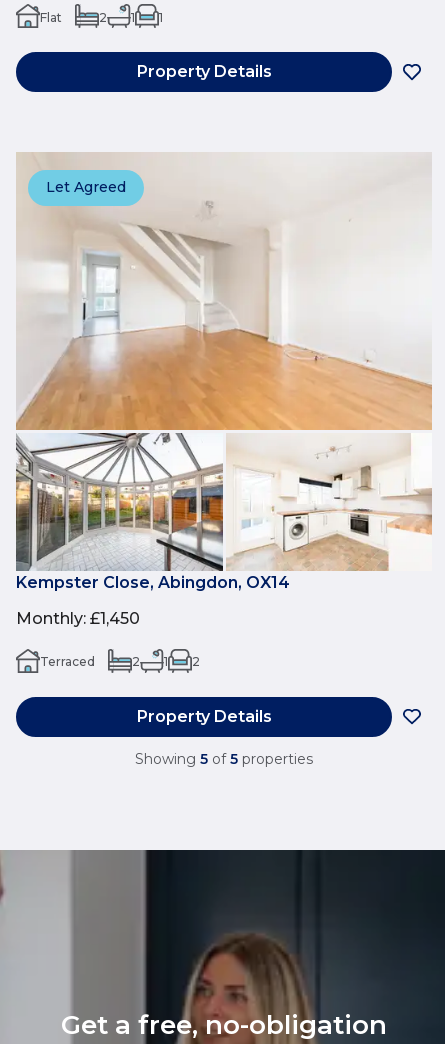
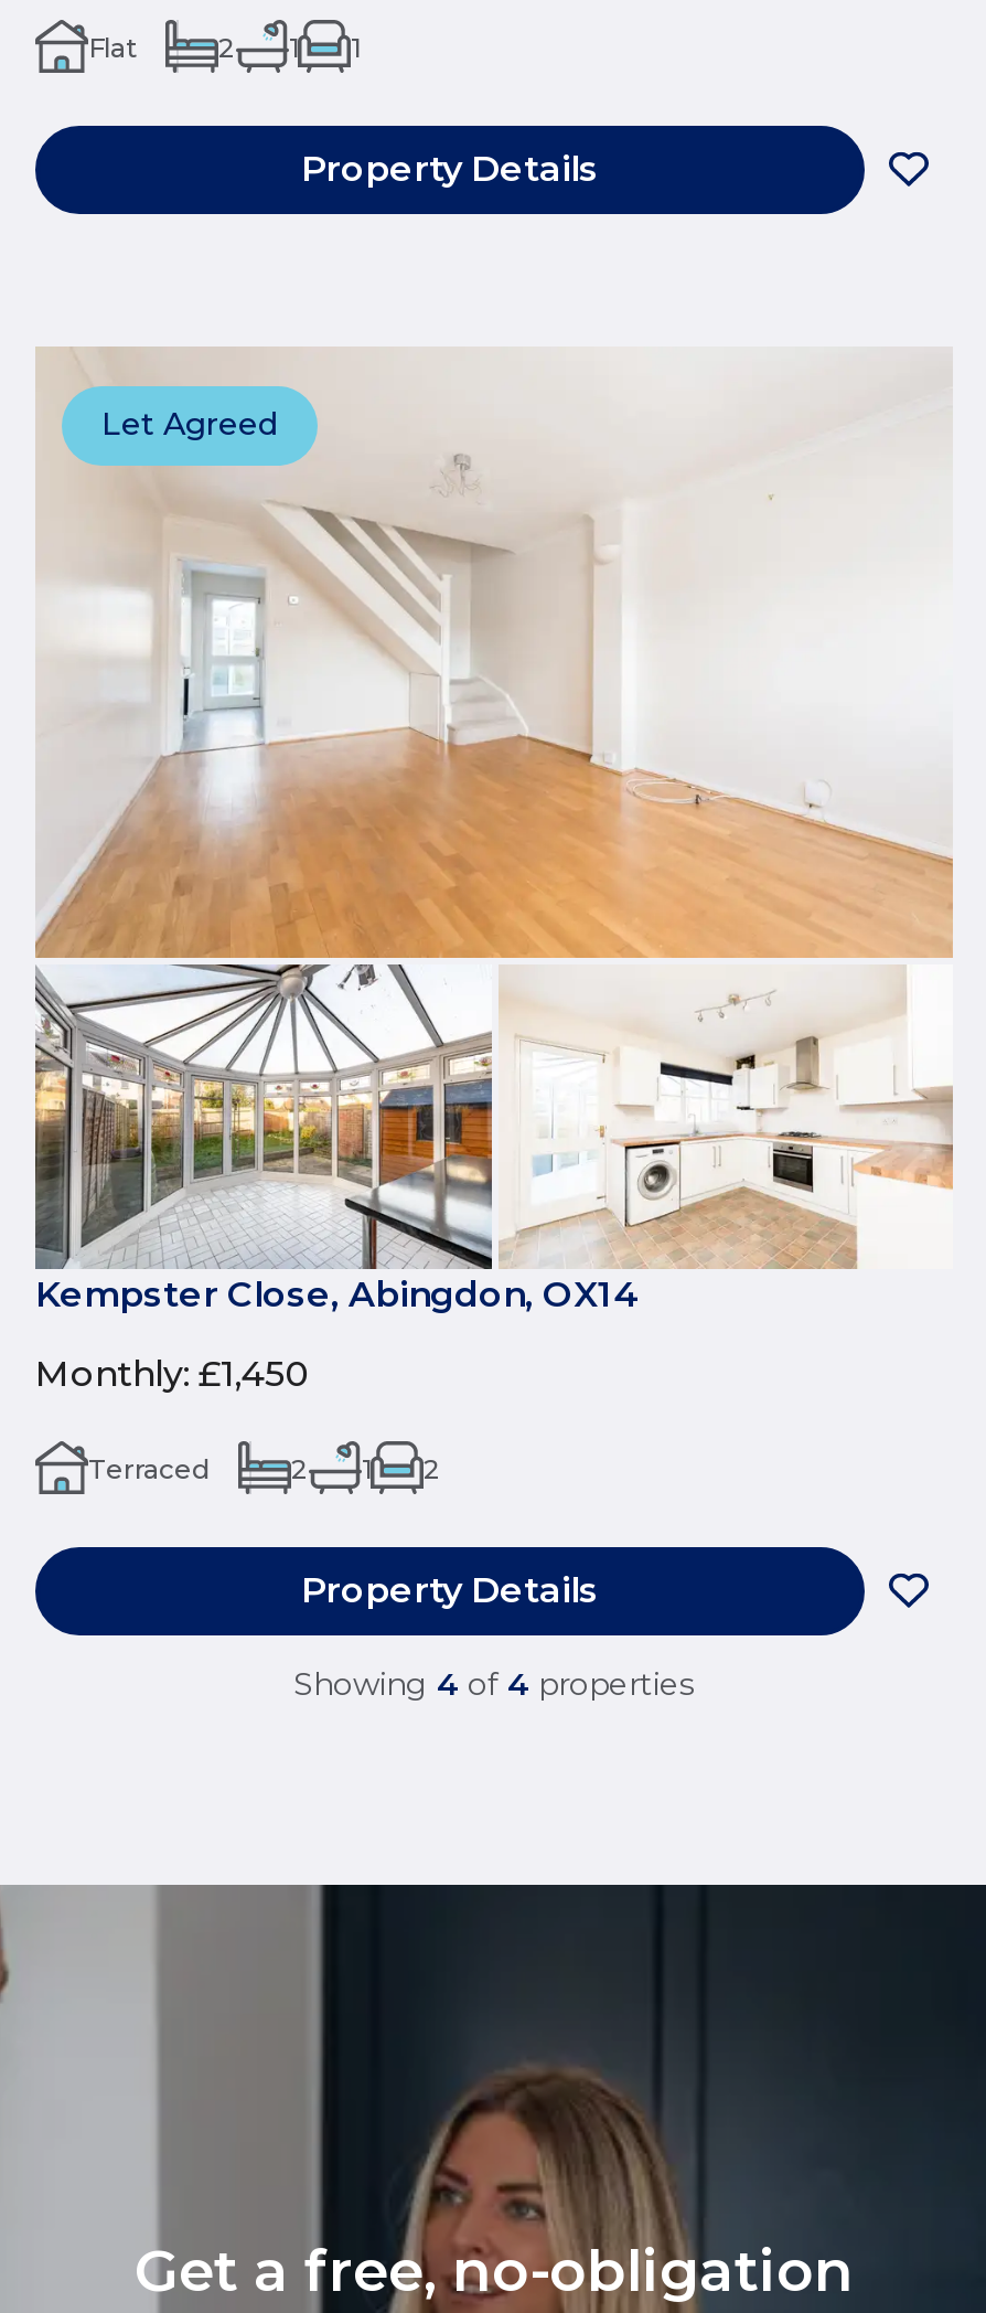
[135,750,313,768] Showing 5 of 5 properties -> [293,1664,695,1704] Showing 4 of 4 properties

